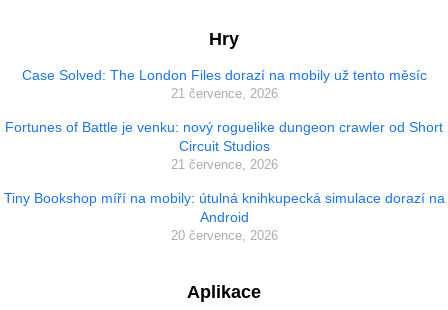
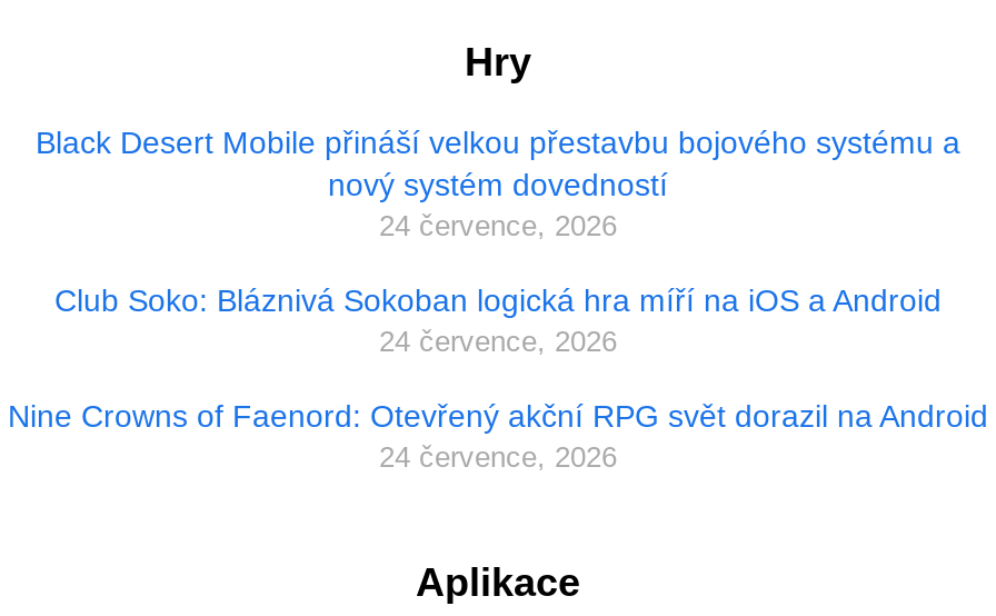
[21,66,426,100] Case Solved: The London Files dorazí na mobily už tento měsíc | 21 července, 2026 -> [36,123,960,241] Black Desert Mobile přináší velkou přestavbu bojového systému a | nový systém dovedností | 24 července, 2026
[5,118,443,171] Fortunes of Battle je venku: nový roguelike dungeon crawler od Short | Circuit Studios | 21 července, 2026 -> [54,281,942,357] Club Soko: Bláznivá Sokoban logická hra míří na iOS a Android | 24 července, 2026
[3,189,444,242] Tiny Bookshop míří na mobily: útulná knihkupecká simulace dorazí na | Android | 20 července, 2026 -> [8,397,988,473] Nine Crowns of Faenord: Otevřený akční RPG svět dorazil na Android | 24 července, 2026

